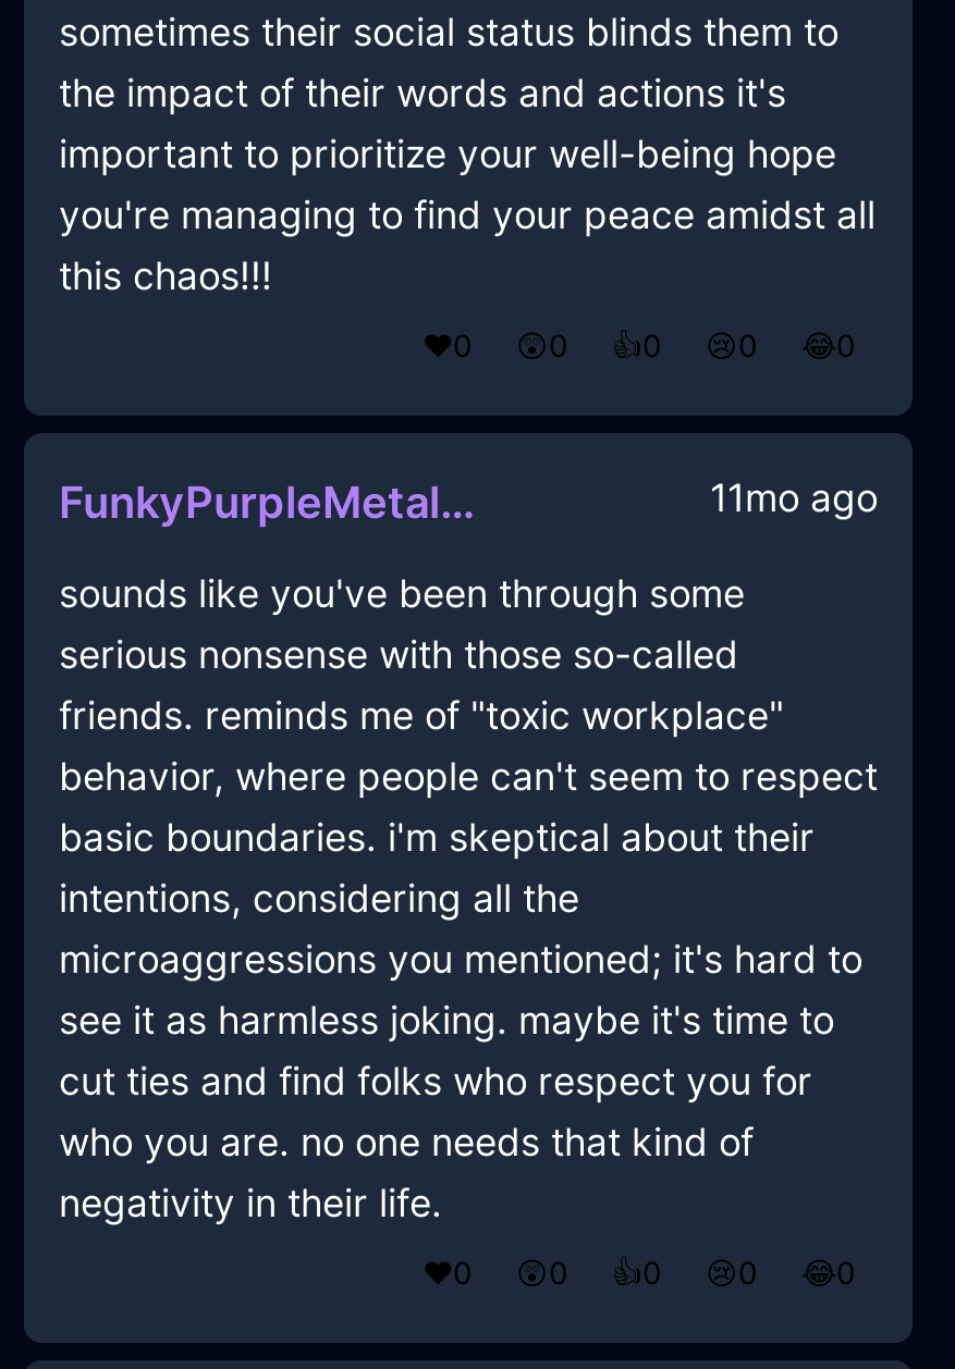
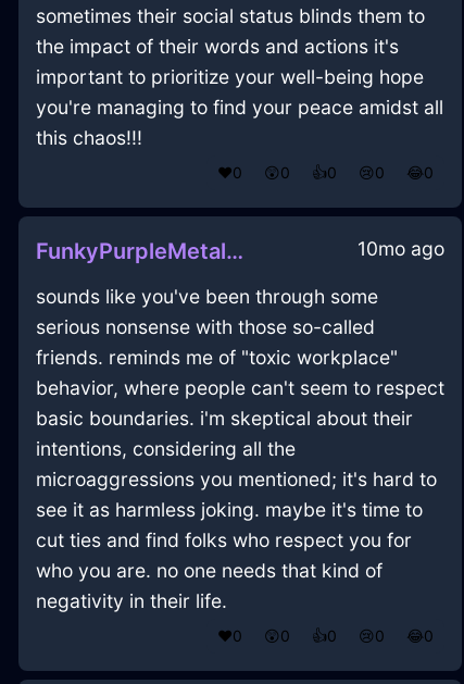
[710,475,878,521] 11mo ago -> [358,237,444,260] 10mo ago

